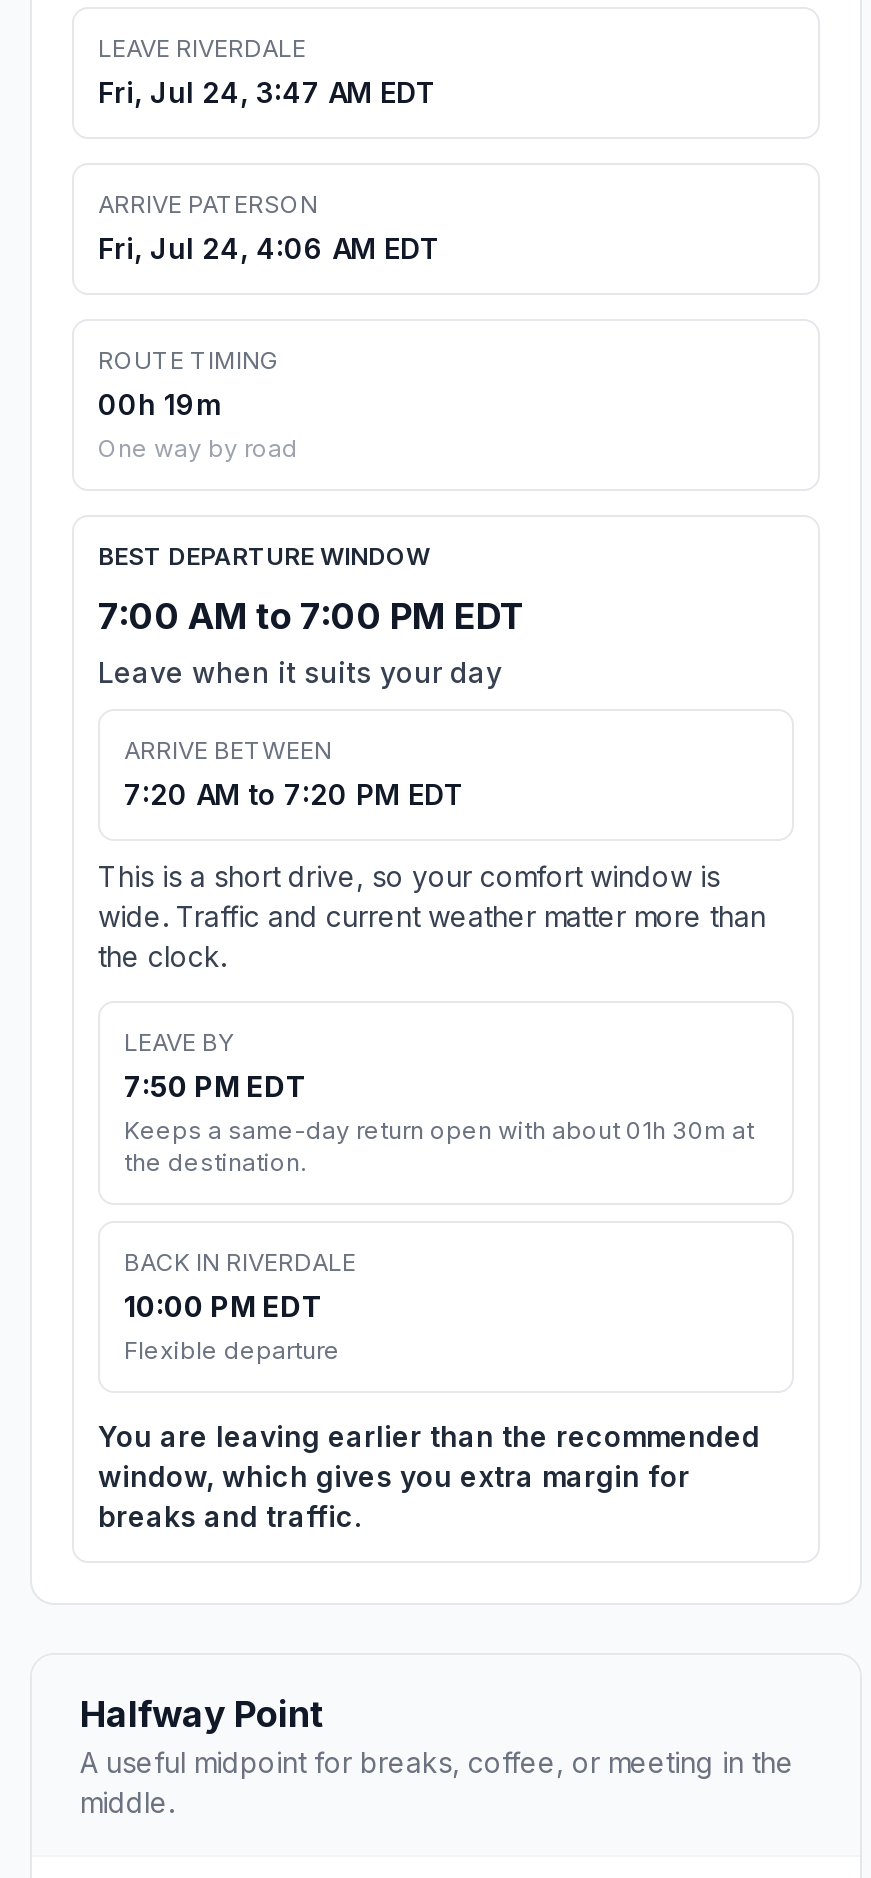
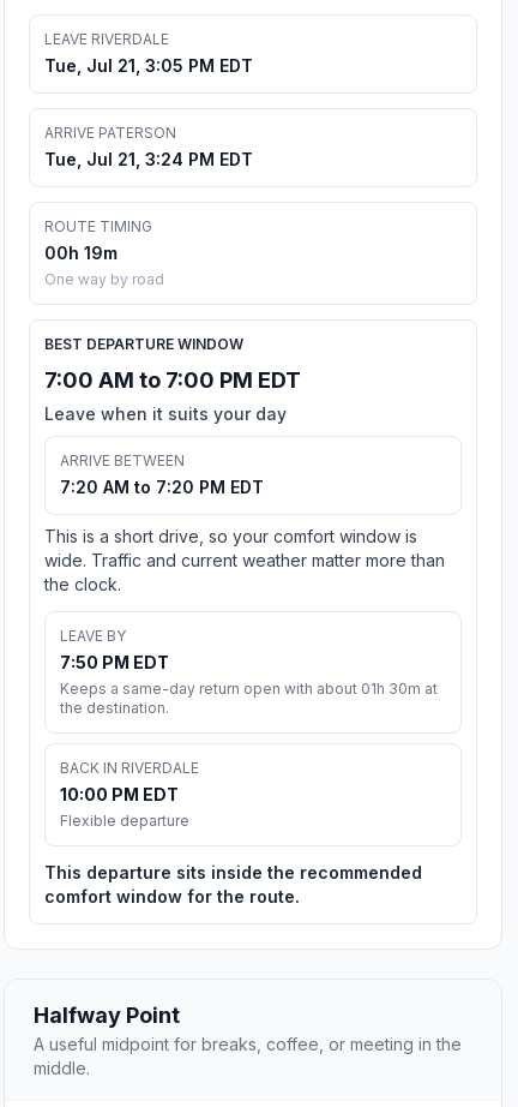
[98,75,436,109] Fri, Jul 24, 3:47 AM EDT -> [44,55,253,76] Tue, Jul 21, 3:05 PM EDT
[98,231,440,265] Fri, Jul 24, 4:06 AM EDT -> [44,149,253,170] Tue, Jul 21, 3:24 PM EDT
[98,1419,760,1533] You are leaving earlier than the recommended | window, which gives you extra margin for | breaks and traffic. -> [44,862,422,907] This departure sits inside the recommended | comfort window for the route.

